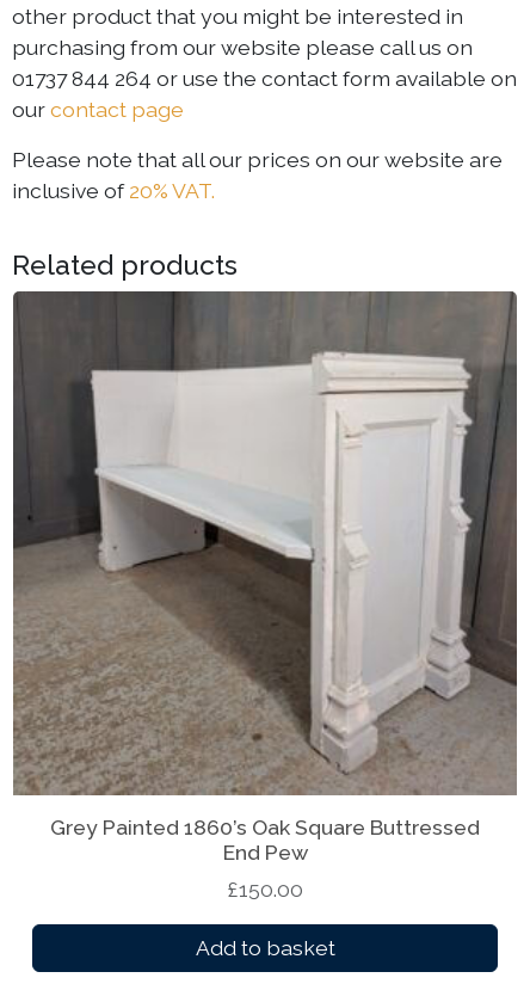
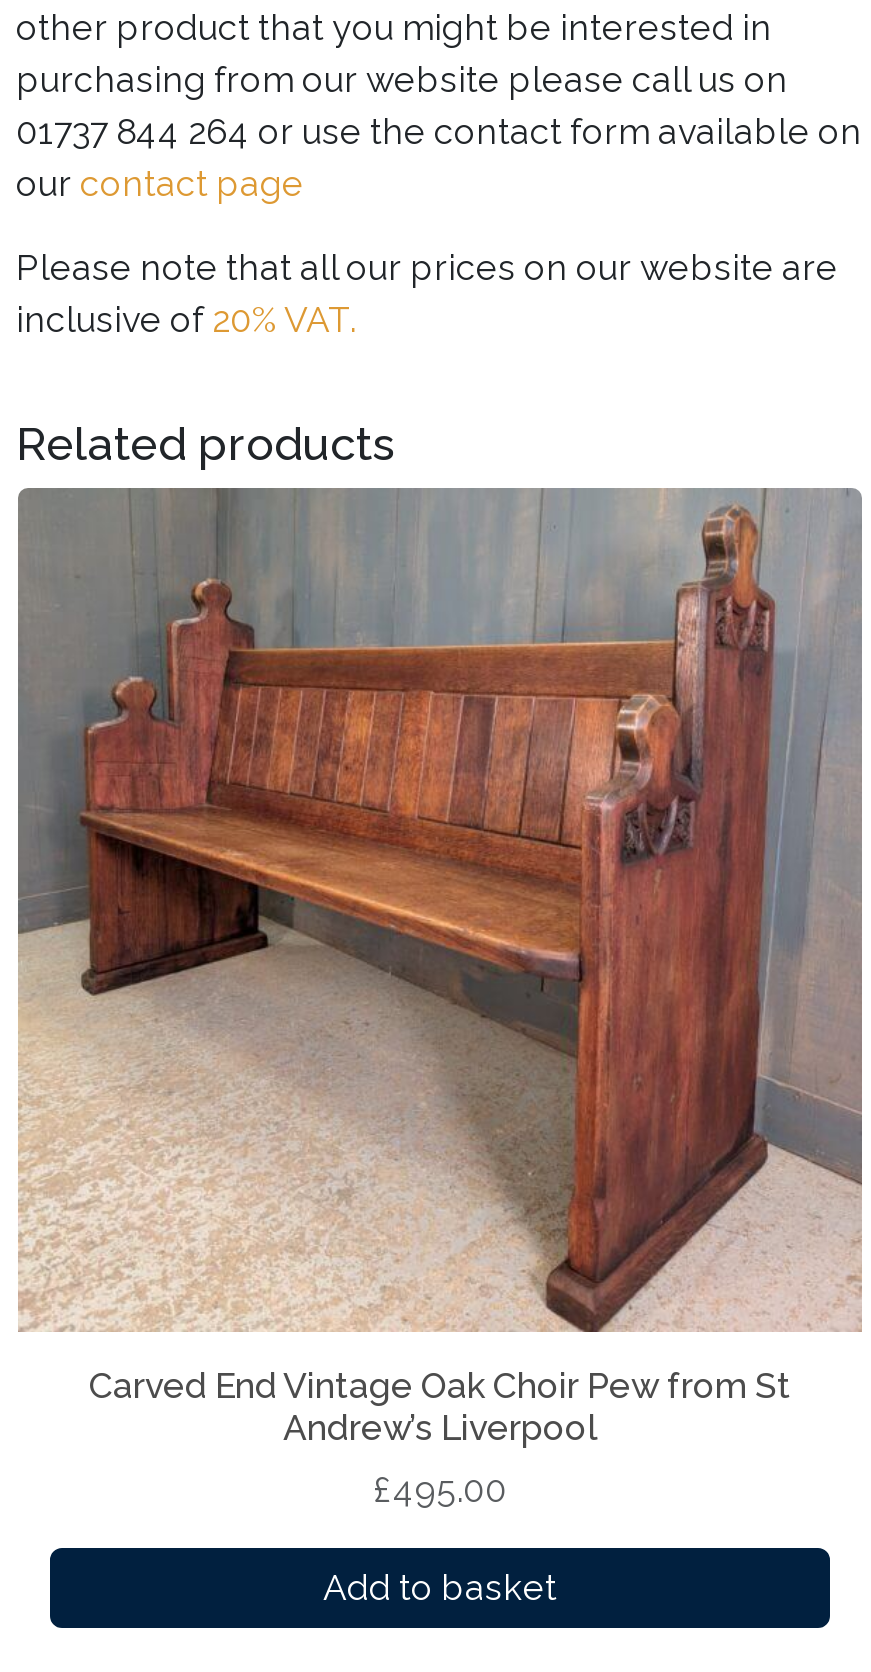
[13,291,517,864] [image] | Grey Painted 1860’s Oak Square Buttressed | End Pew -> [18,488,862,1448] [image] | Carved End Vintage Oak Choir Pew from St | Andrew’s Liverpool
[227,876,303,901] £150.00 -> [373,1468,507,1510] £495.00

